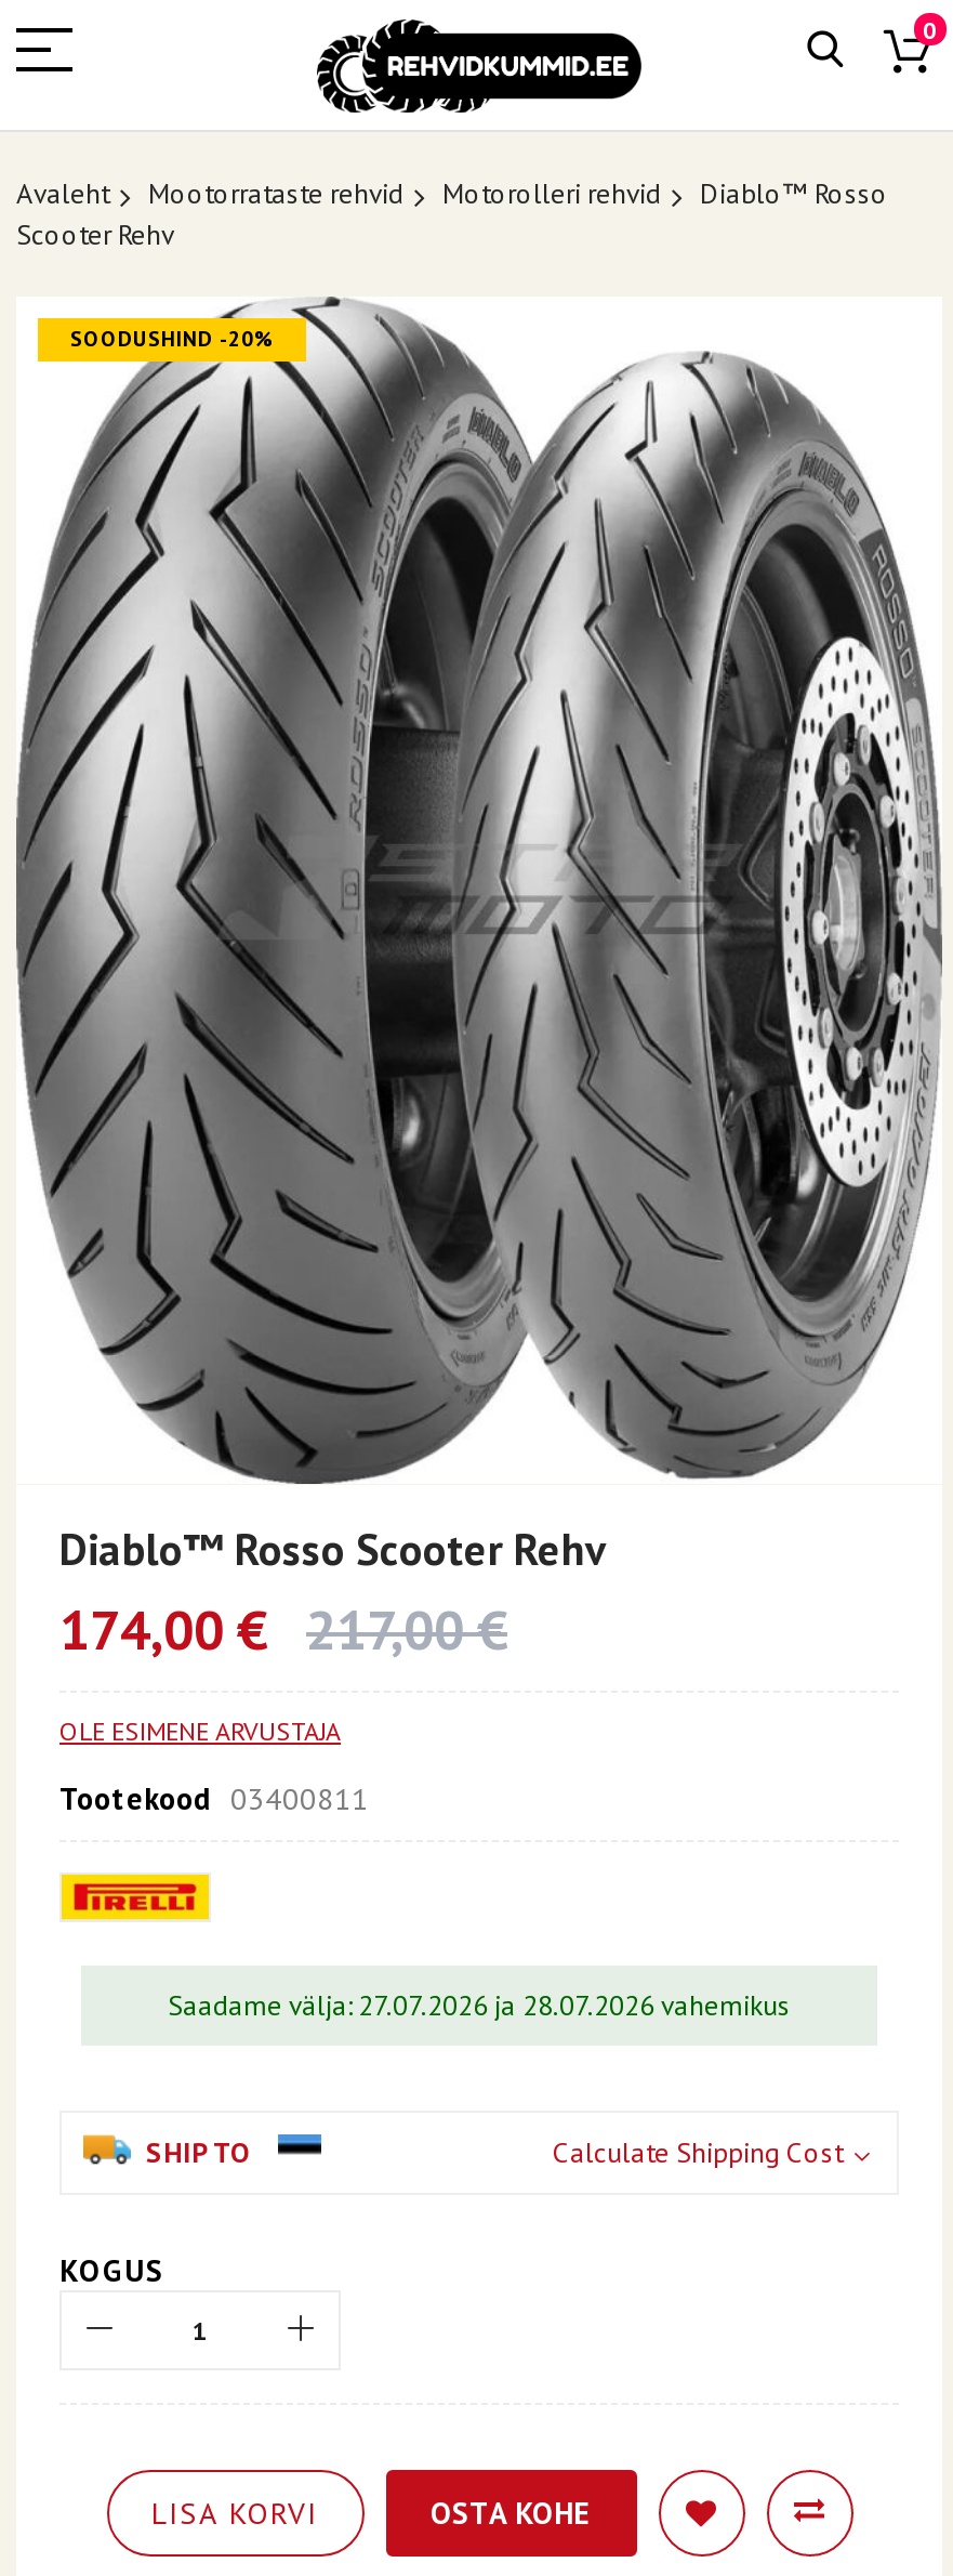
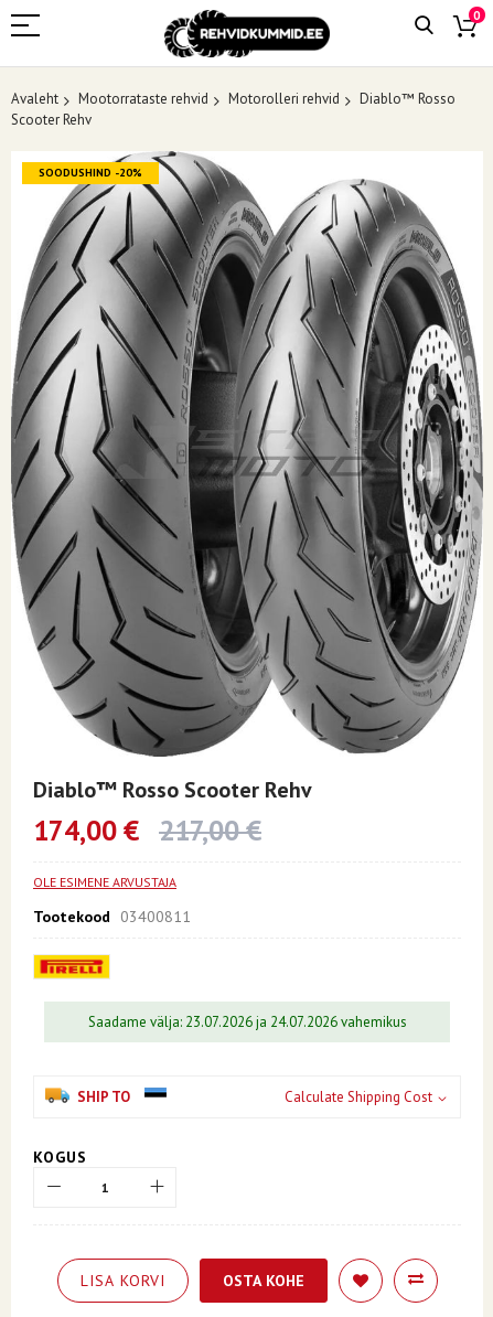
[168,1987,791,2024] Saadame välja: 27.07.2026 ja 28.07.2026 vahemikus -> [88,1013,407,1031] Saadame välja: 23.07.2026 ja 24.07.2026 vahemikus

